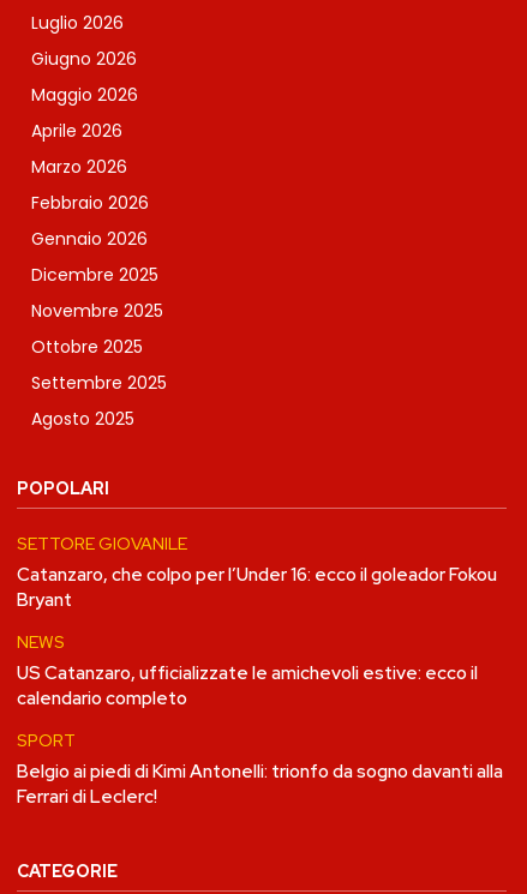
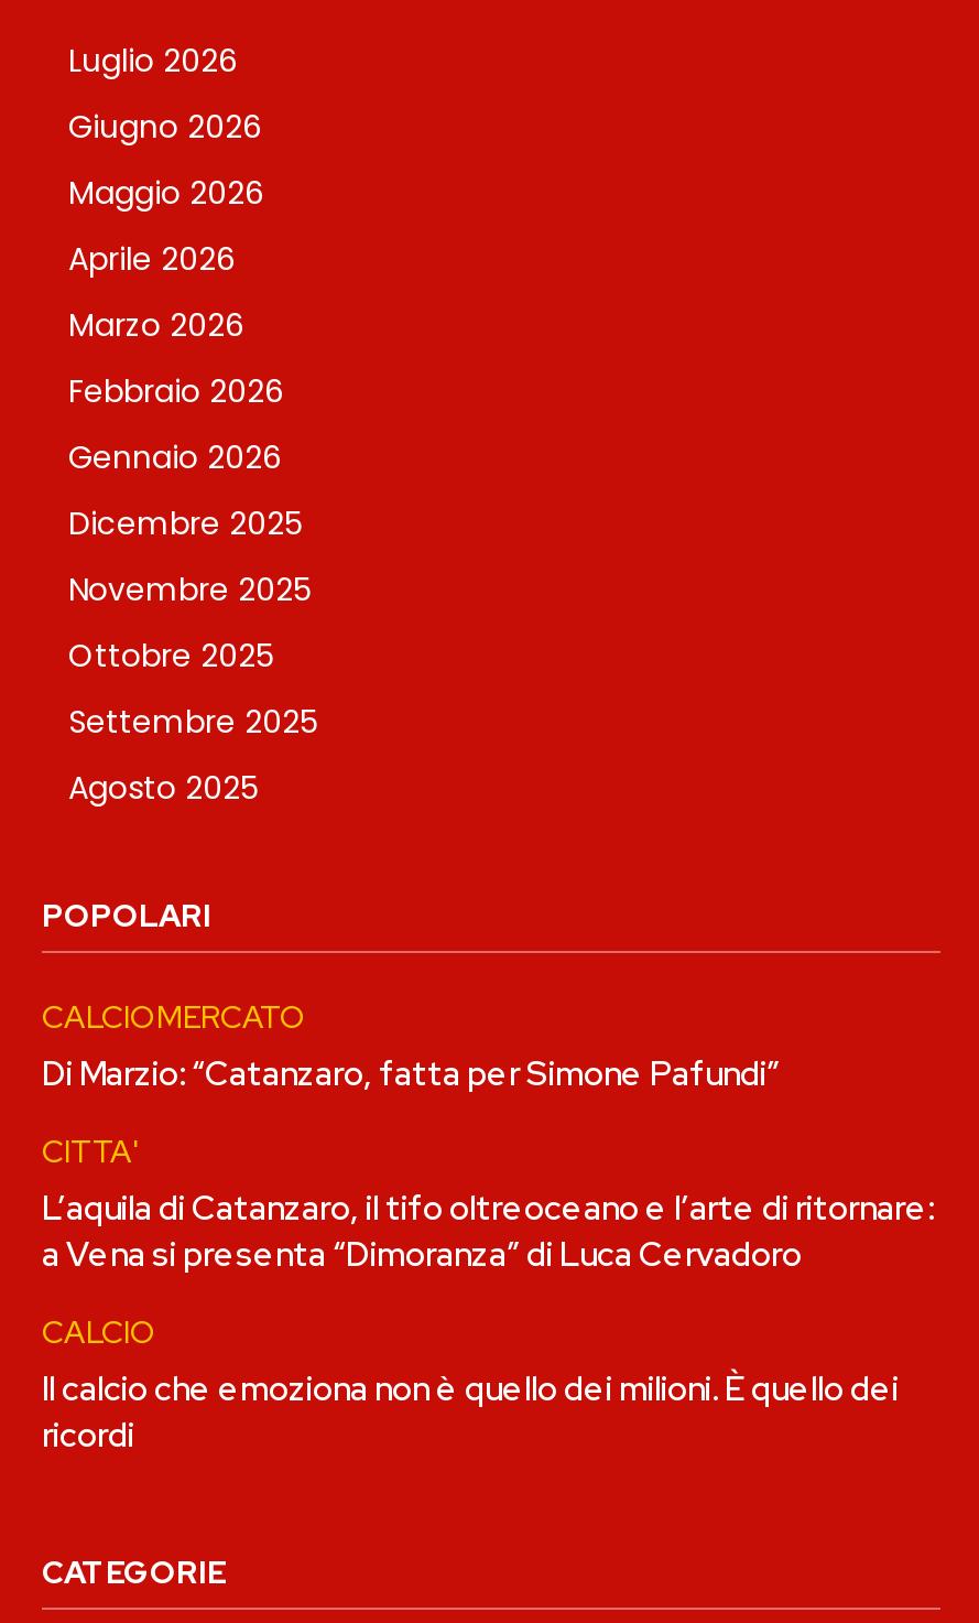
[17,533,497,612] SETTORE GIOVANILE | Catanzaro, che colpo per l’Under 16: ecco il goleador Fokou | Bryant -> [42,998,780,1097] CALCIOMERCATO | Di Marzio: “Catanzaro, fatta per Simone Pafundi”
[17,631,478,711] NEWS | US Catanzaro, ufficializzate le amichevoli estive: ecco il | calendario completo -> [42,1132,934,1277] CITTA' | L’aquila di Catanzaro, il tifo oltreoceano e l’arte di ritornare: | a Vena si presenta “Dimoranza” di Luca Cervadoro
[17,730,503,809] SPORT | Belgio ai piedi di Kimi Antonelli: trionfo da sogno davanti alla | Ferrari di Leclerc! -> [42,1313,899,1458] CALCIO | Il calcio che emoziona non è quello dei milioni. È quello dei | ricordi

